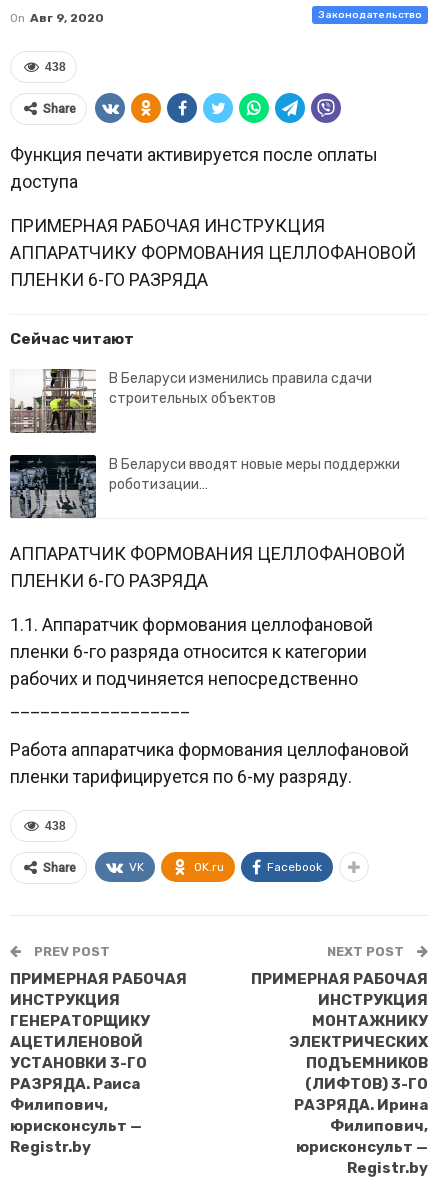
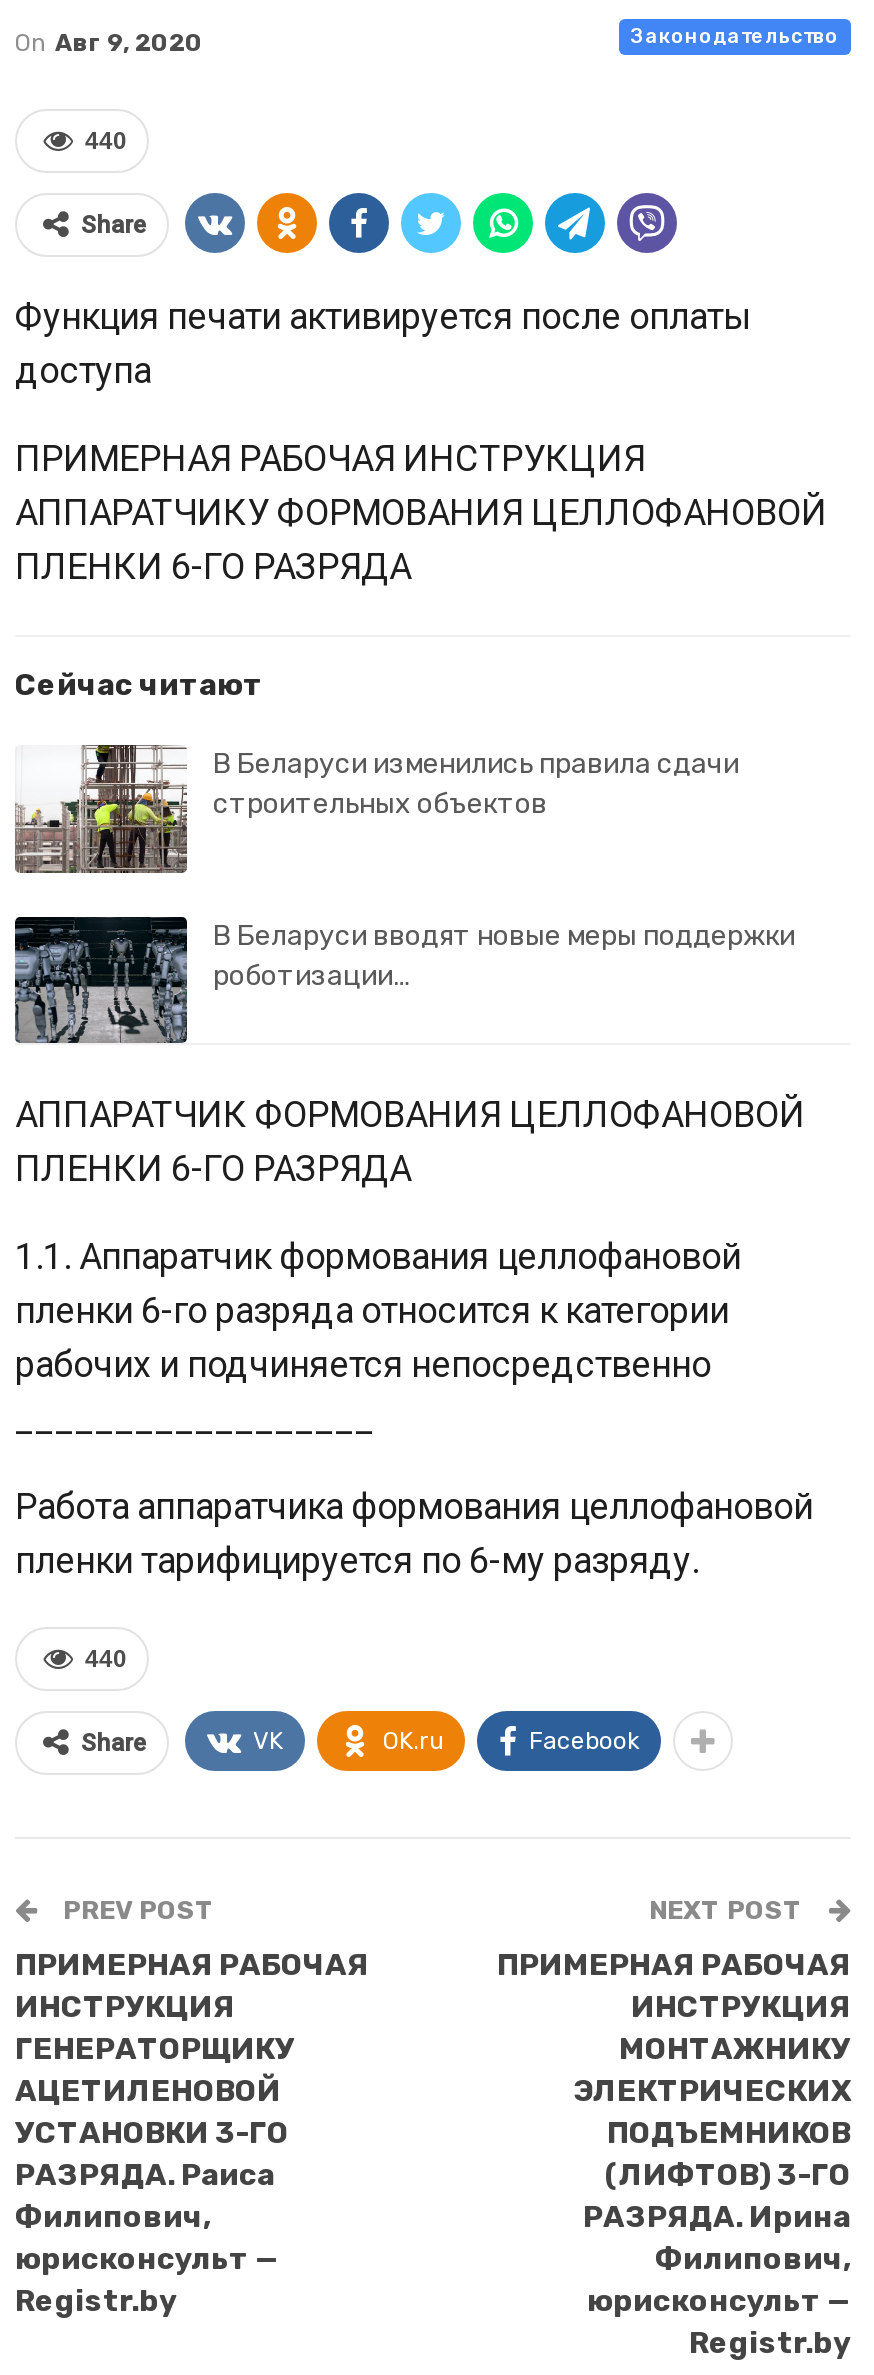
[45,60,66,74] 438 -> [85,127,127,155] 440
[45,819,66,833] 438 -> [85,1645,127,1673] 440

